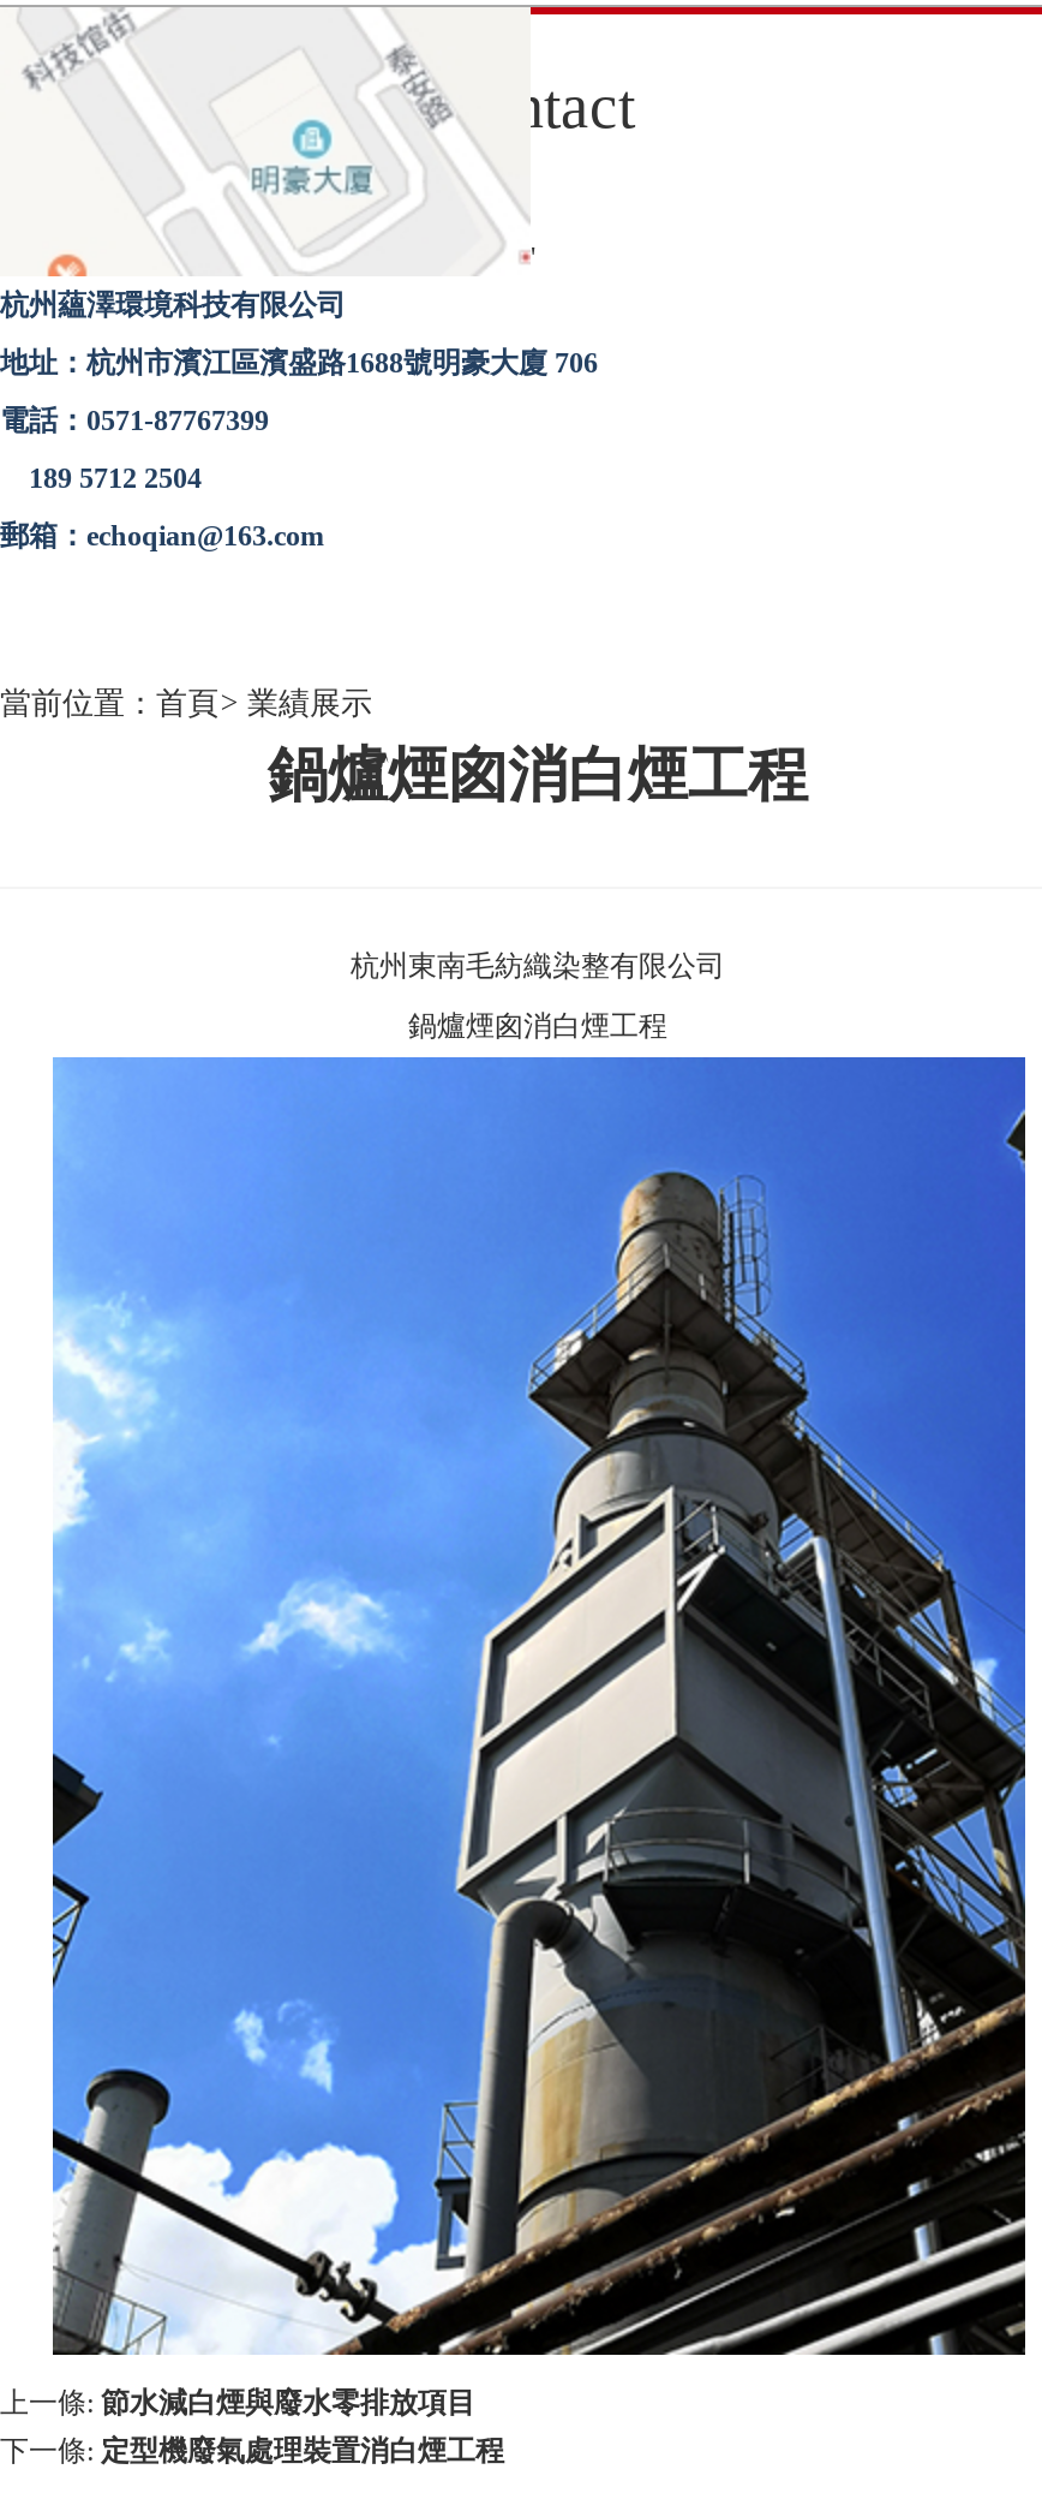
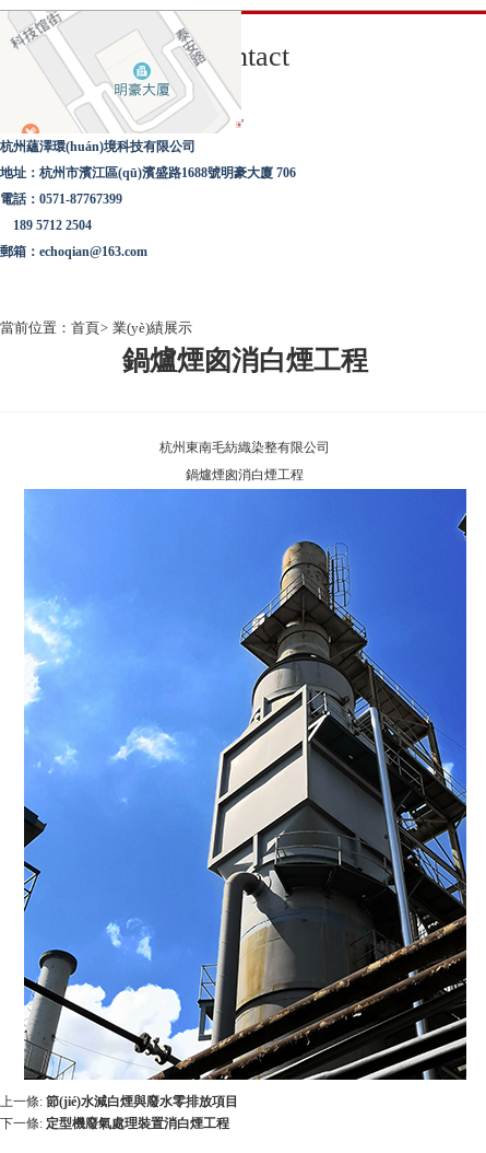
[0,288,346,322] 杭州蘊澤環境科技有限公司 -> [0,139,195,154] 杭州蘊澤環(huán)境科技有限公司
[0,346,598,380] 地址：杭州市濱江區濱盛路1688號明豪大廈 706 -> [0,165,296,180] 地址：杭州市濱江區(qū)濱盛路1688號明豪大廈 706
[0,685,372,721] 當前位置：首頁> 業績展示 -> [0,319,192,336] 當前位置：首頁> 業(yè)績展示
[0,2386,475,2420] 上一條:節水減白煙與廢水零排放項目 -> [0,1094,238,1109] 上一條:節(jié)水減白煙與廢水零排放項目

